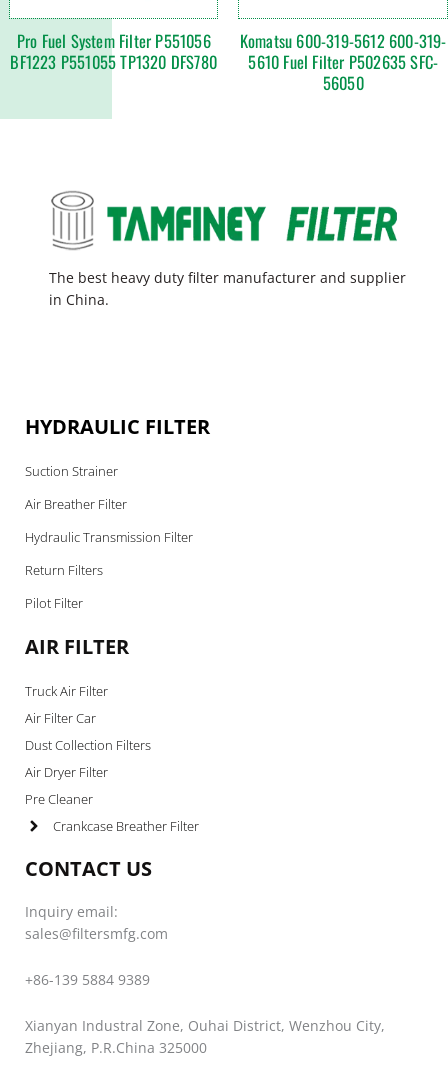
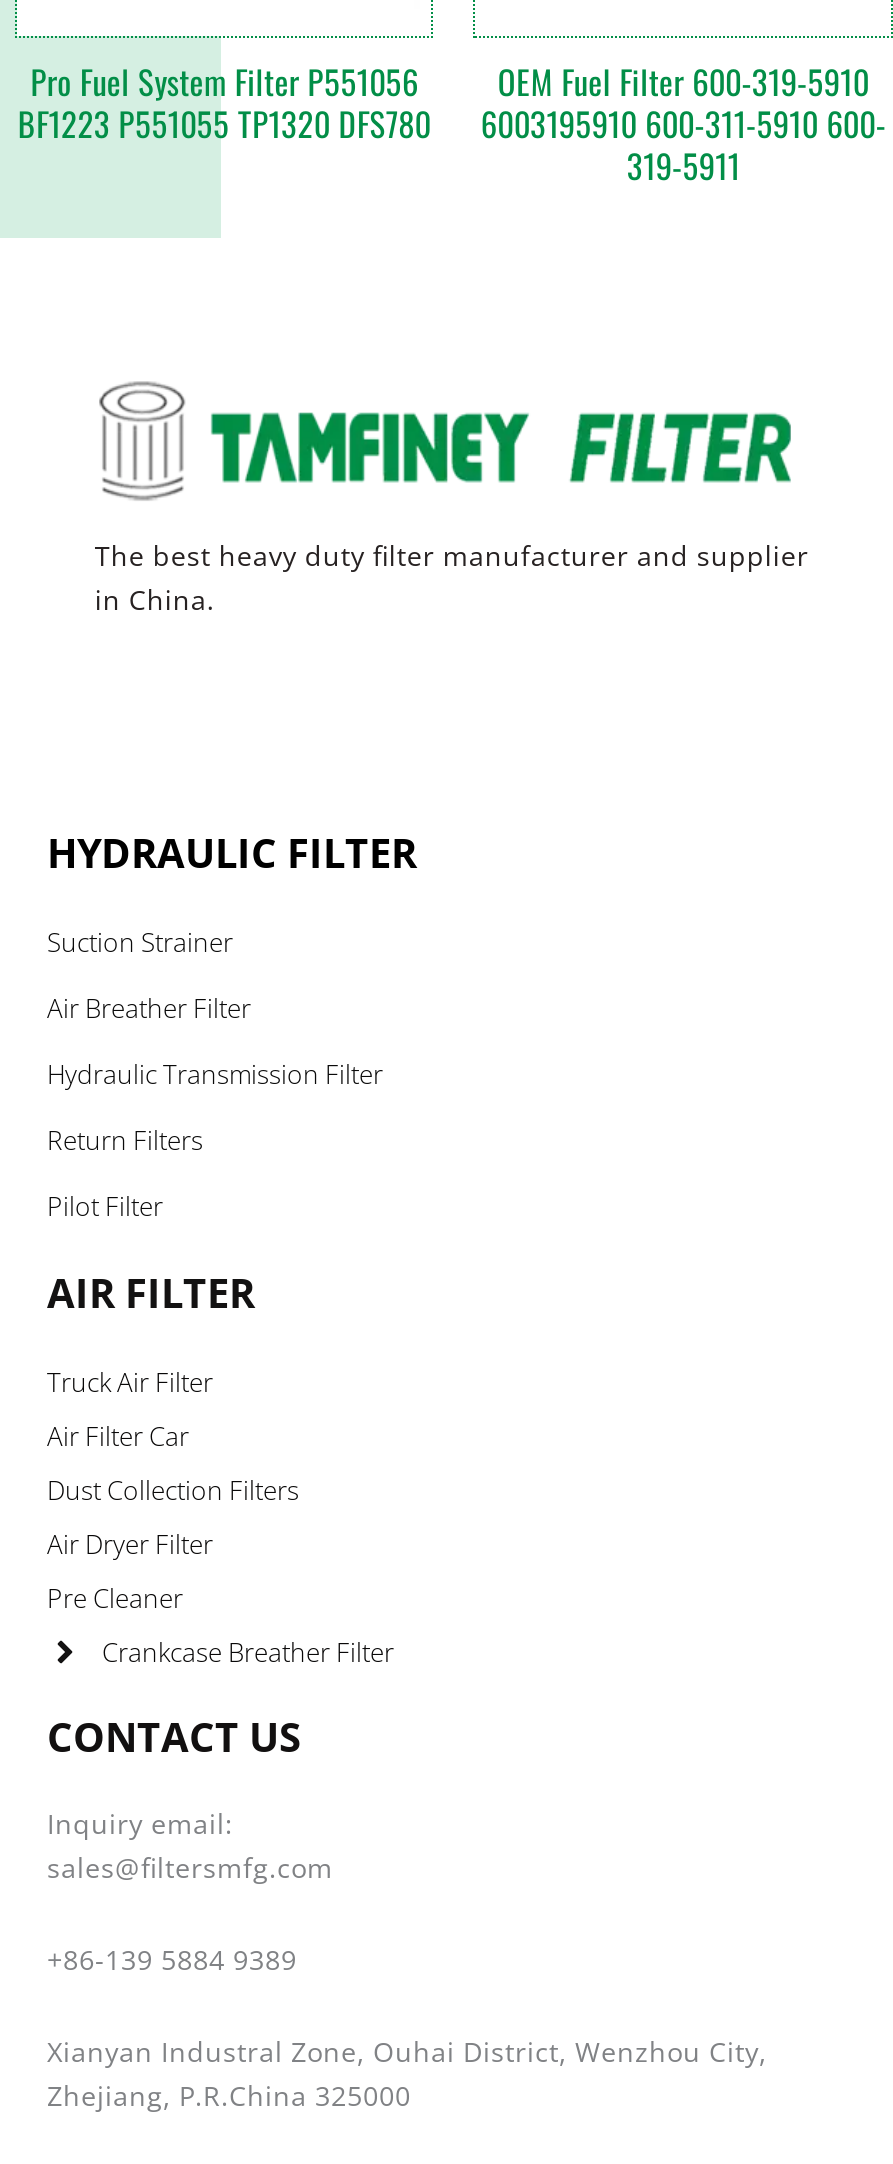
[240,28,447,95] Komatsu 600-319-5612 600-319- | 5610 Fuel Filter P502635 SFC- | 56050 -> [481,56,886,190] OEM Fuel Filter 600-319-5910 | 6003195910 600-311-5910 600- | 319-5911

